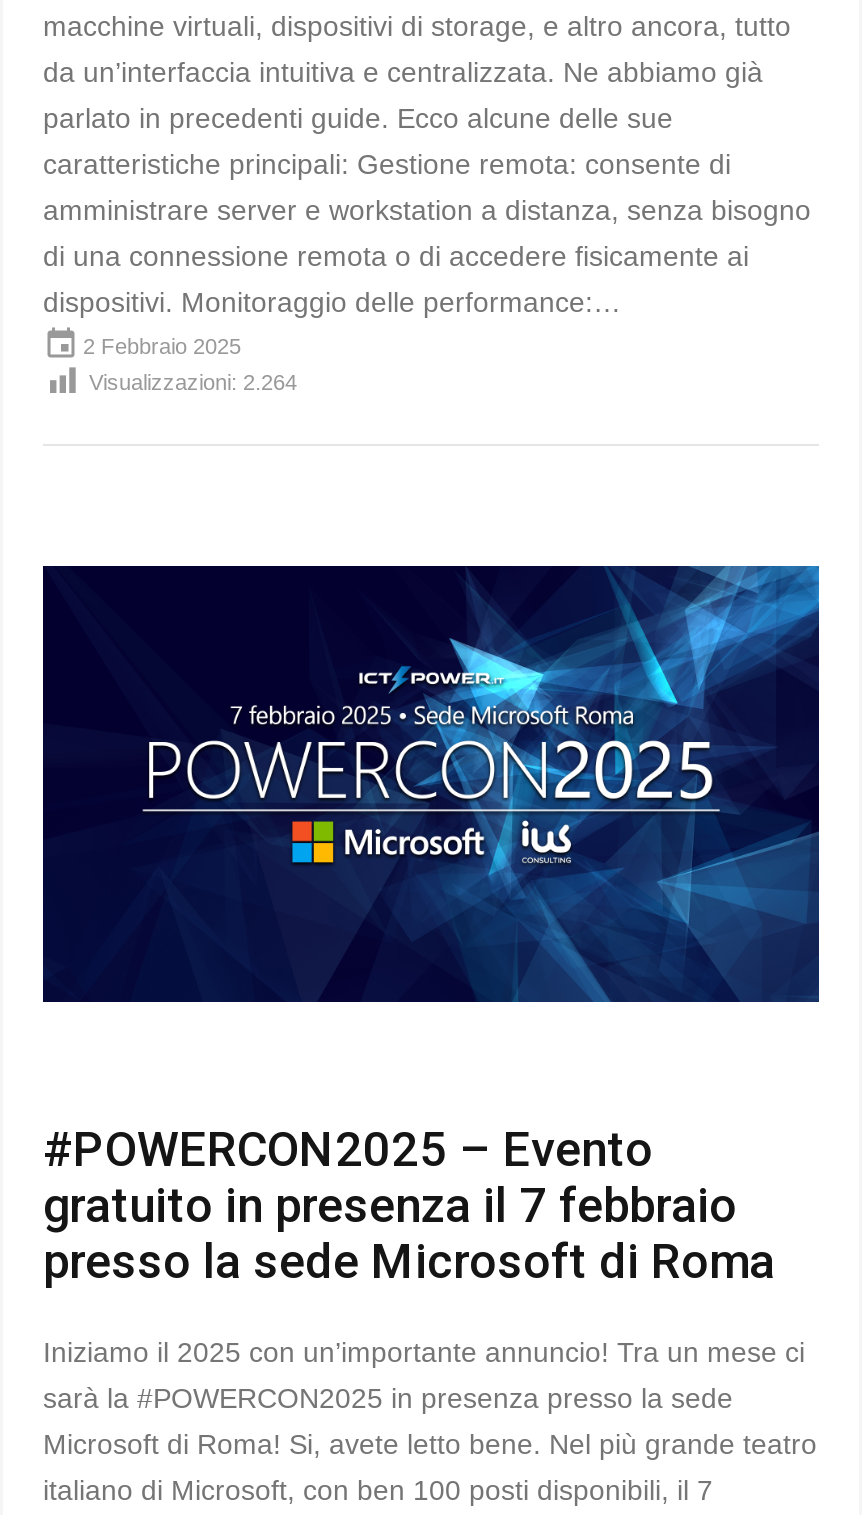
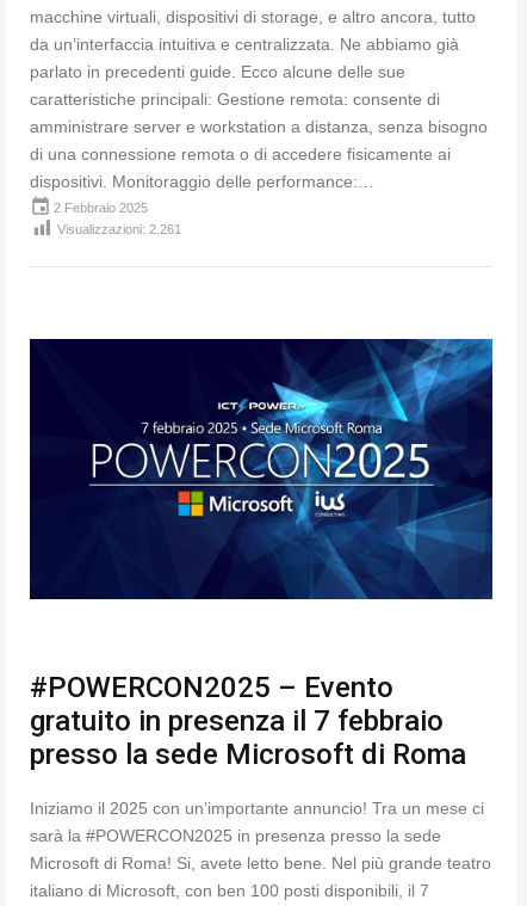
[89,369,297,393] Visualizzazioni: 2.264 -> [57,222,181,236] Visualizzazioni: 2.261

